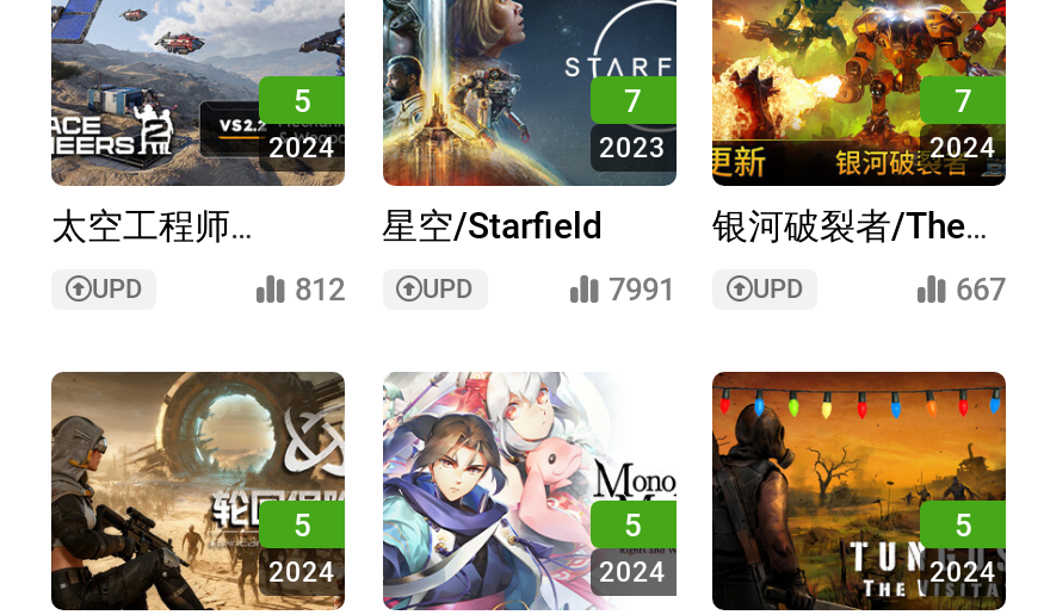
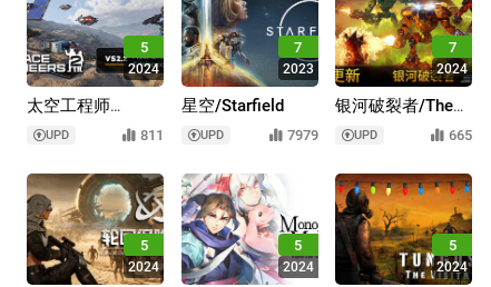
[295,272,345,307] 812 -> [140,127,164,143] 811
[609,272,675,307] 7991 -> [287,127,318,143] 7979
[956,272,1006,307] 667 -> [449,127,472,143] 665

